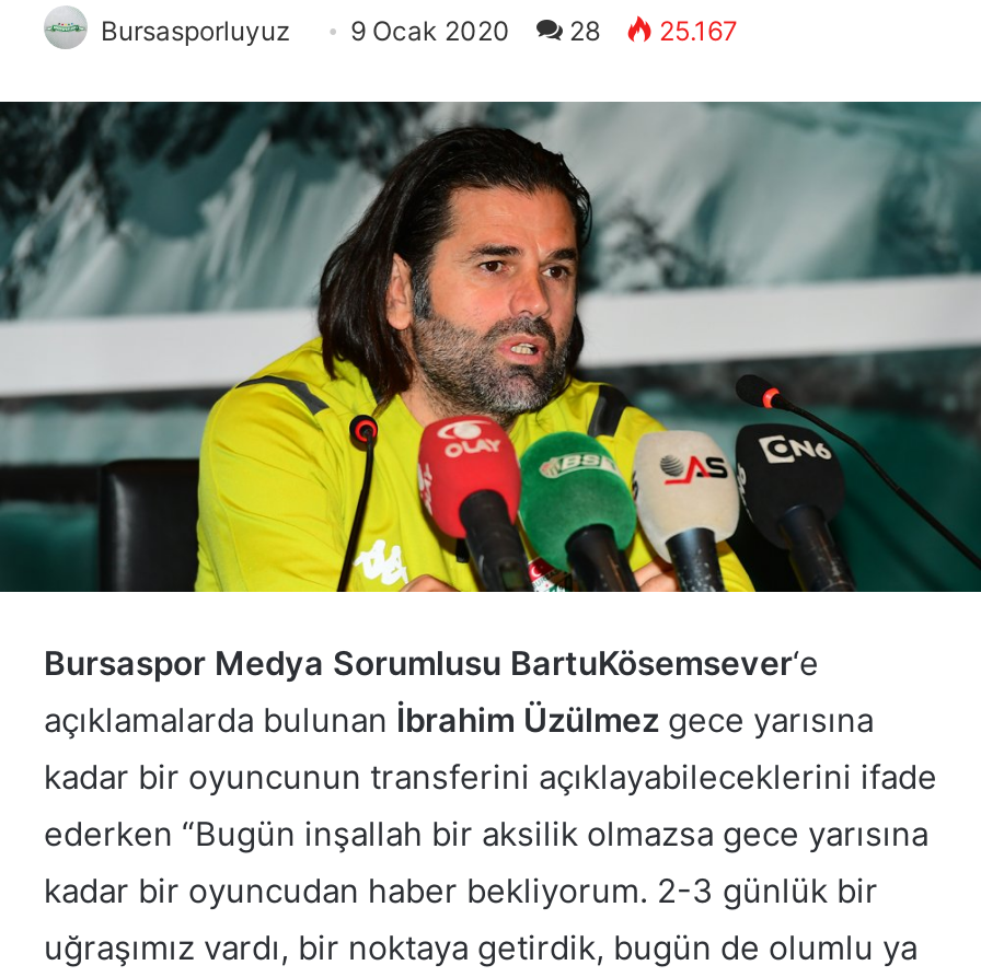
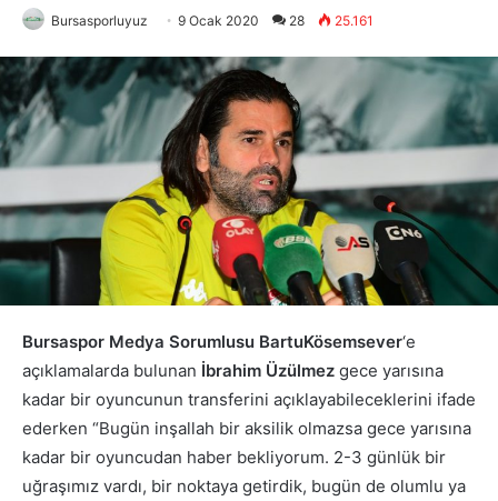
[101,14,738,47] Bursasporluyuz 9 Ocak 2020 28 25.167 -> [51,12,373,29] Bursasporluyuz 9 Ocak 2020 28 25.161

